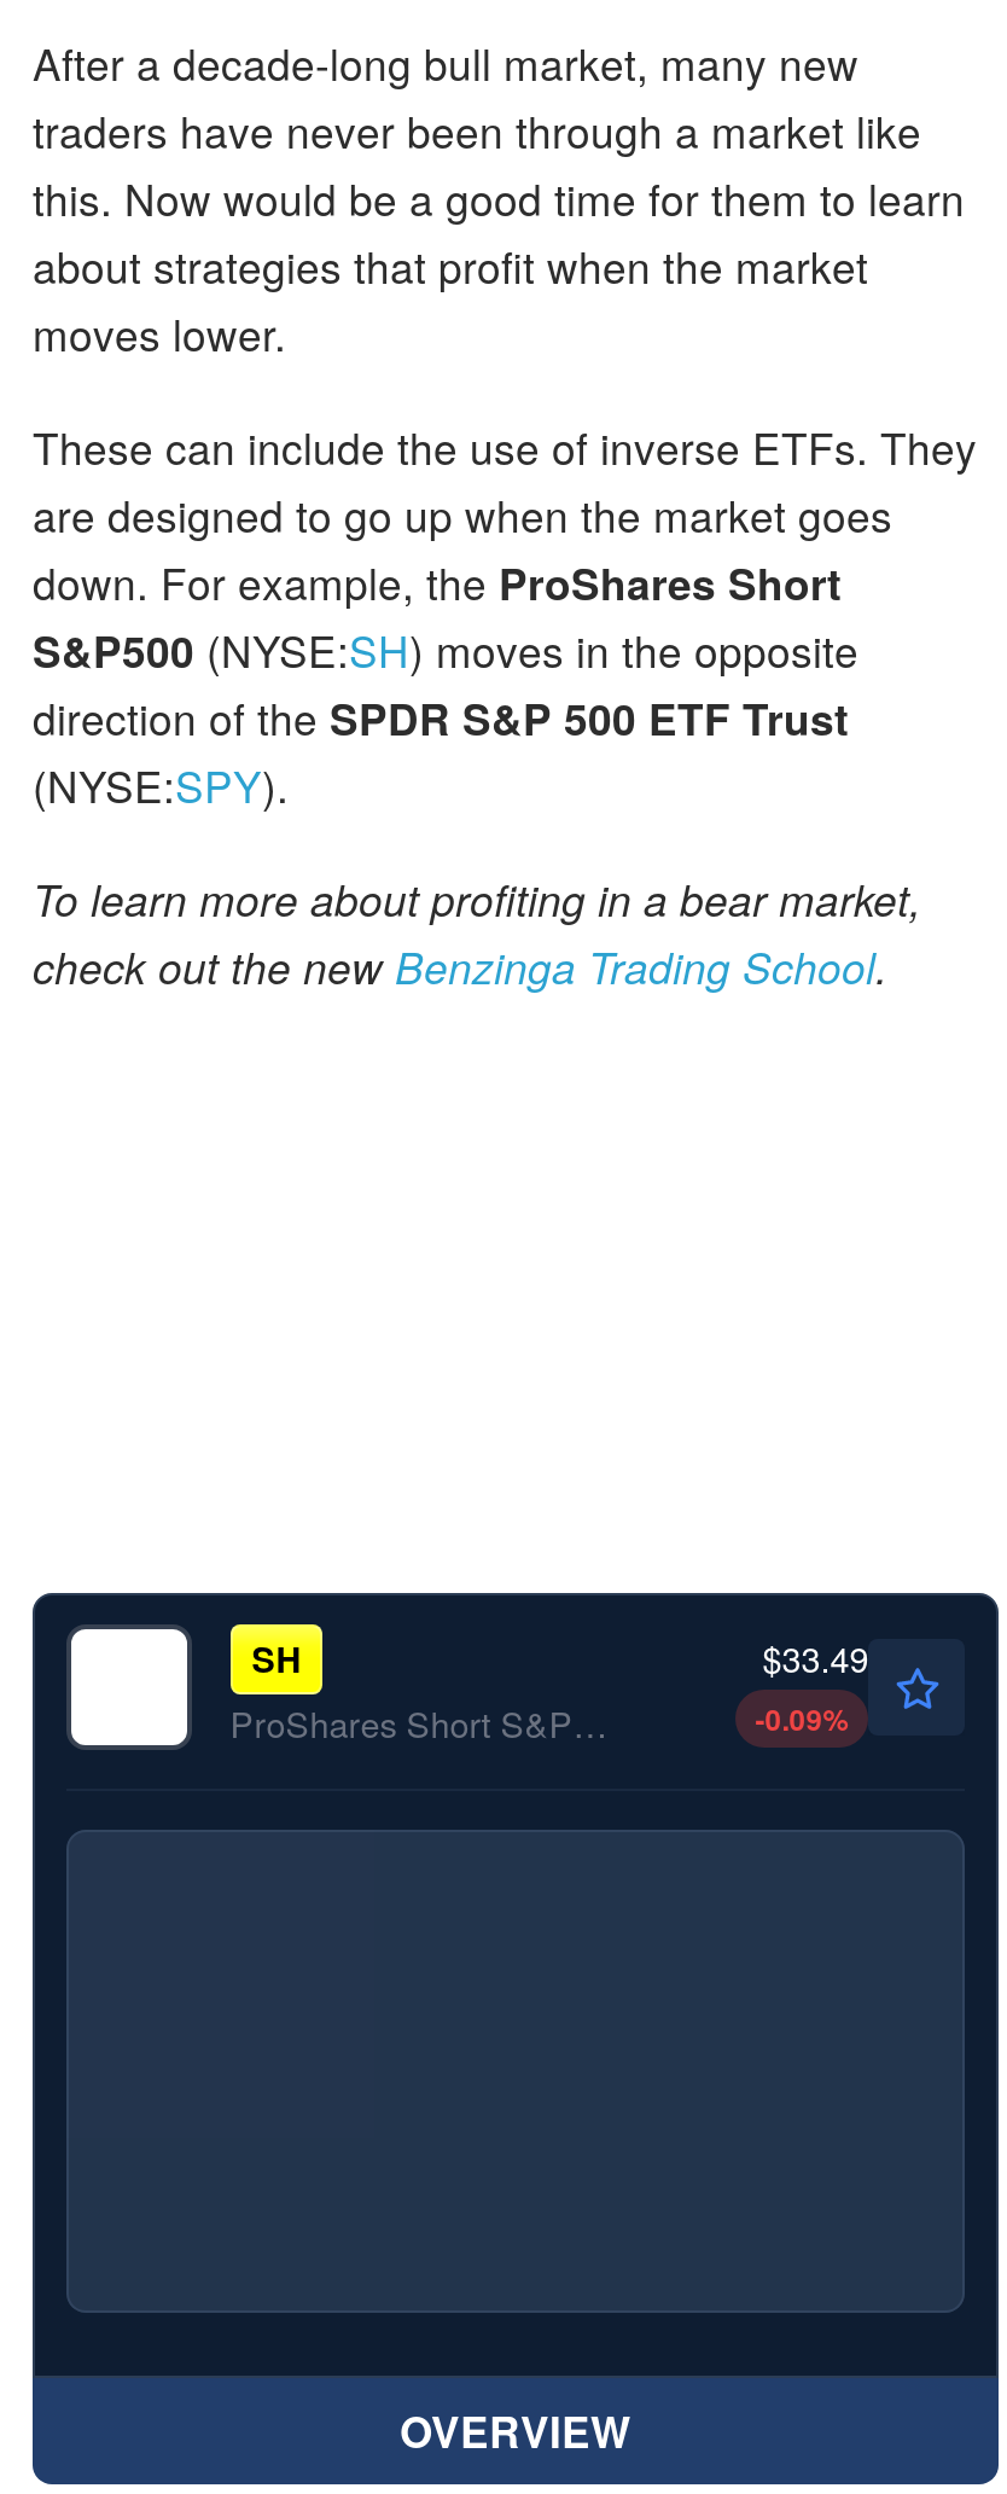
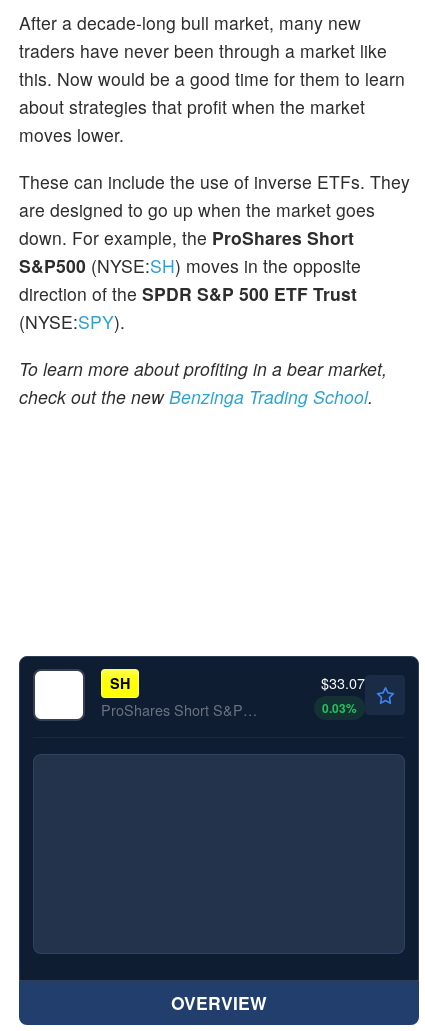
[762,1631,869,1682] $33.49 -> [321,672,365,693] $33.07
[755,1696,849,1740] -0.09% -> [322,699,357,717] 0.03%

